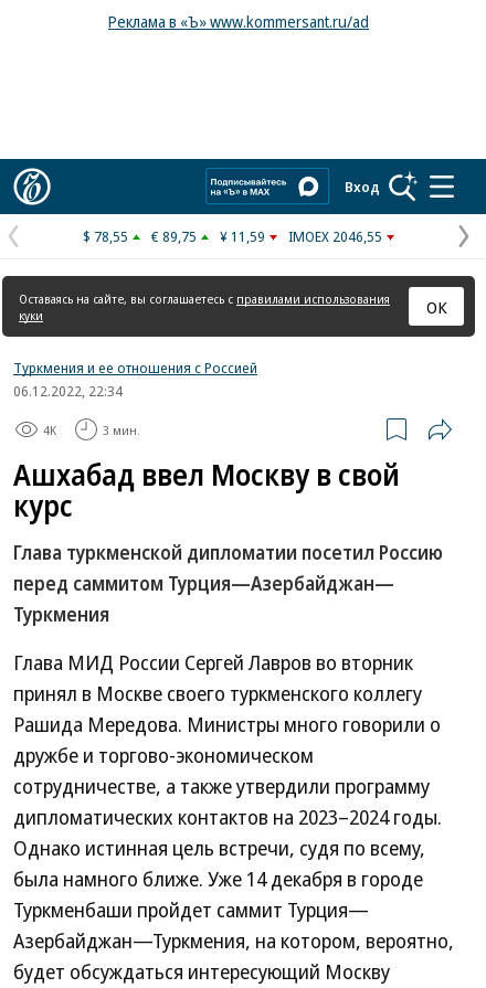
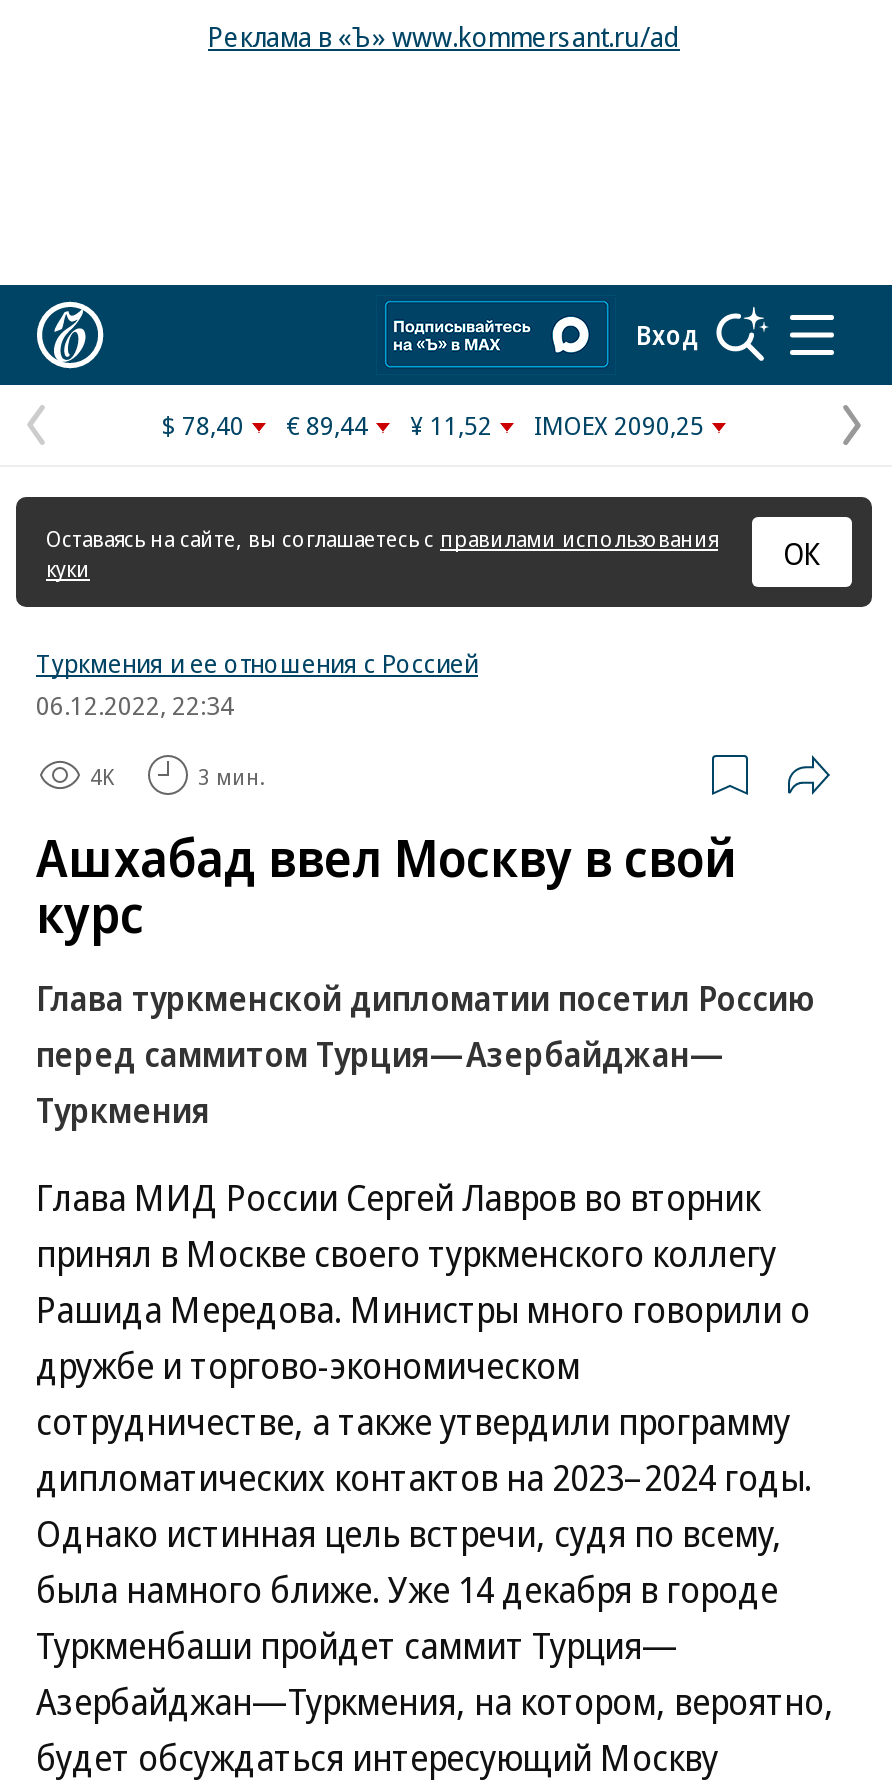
[83,226,128,246] $ 78,55 -> [162,407,244,443] $ 78,40
[151,226,197,246] € 89,75 -> [286,407,368,443] € 89,44
[220,226,265,246] ¥ 11,59 -> [410,407,492,443] ¥ 11,52
[288,226,382,246] IMOEX 2046,55 -> [534,407,704,443] IMOEX 2090,25

